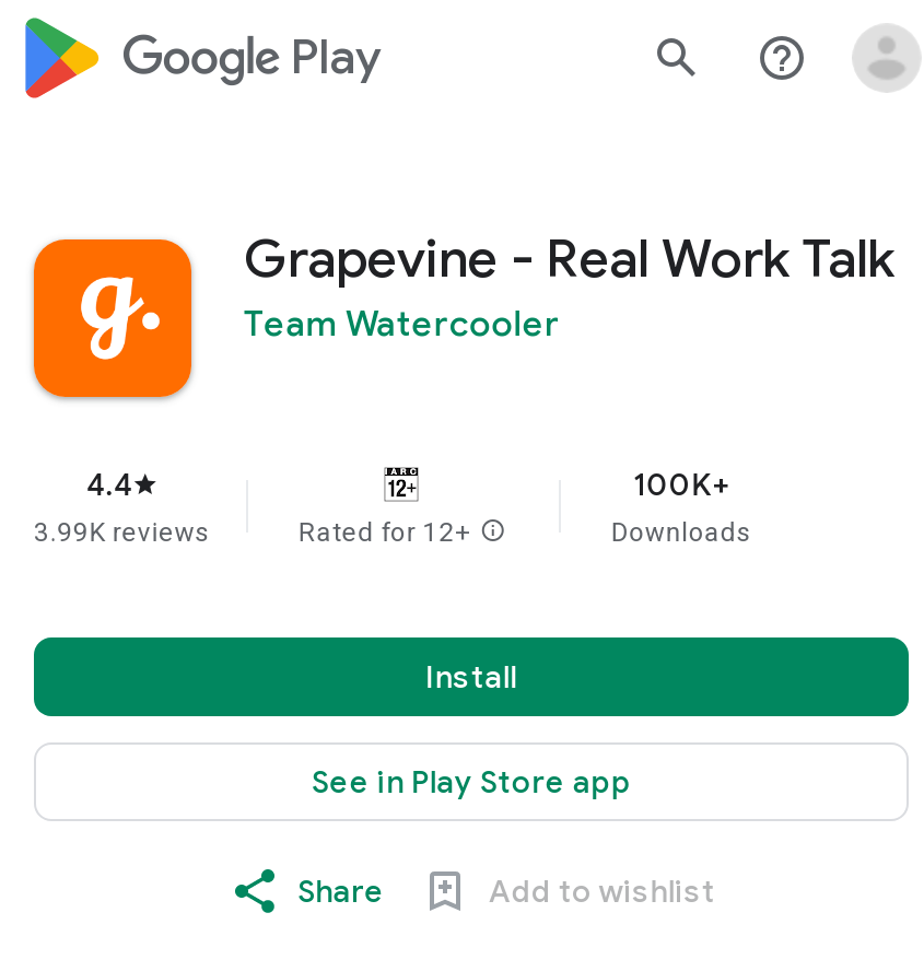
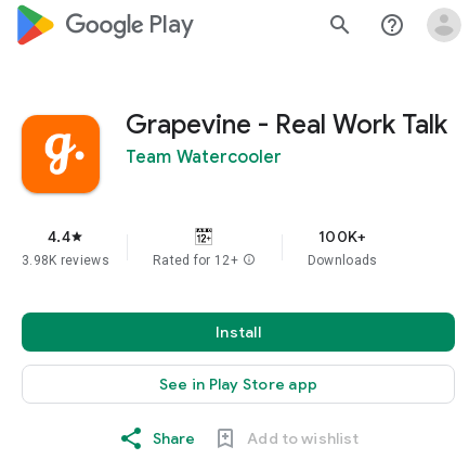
[34,517,211,548] 3.99K reviews -> [22,253,109,268] 3.98K reviews

